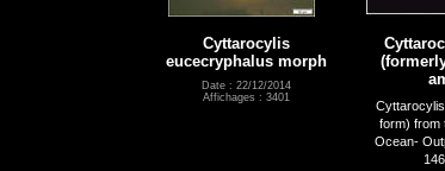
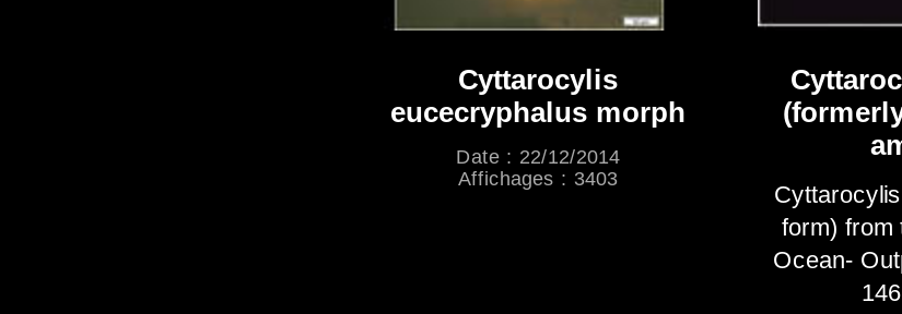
[203,91,290,103] Affichages : 3401 -> [458,167,618,189] Affichages : 3403

